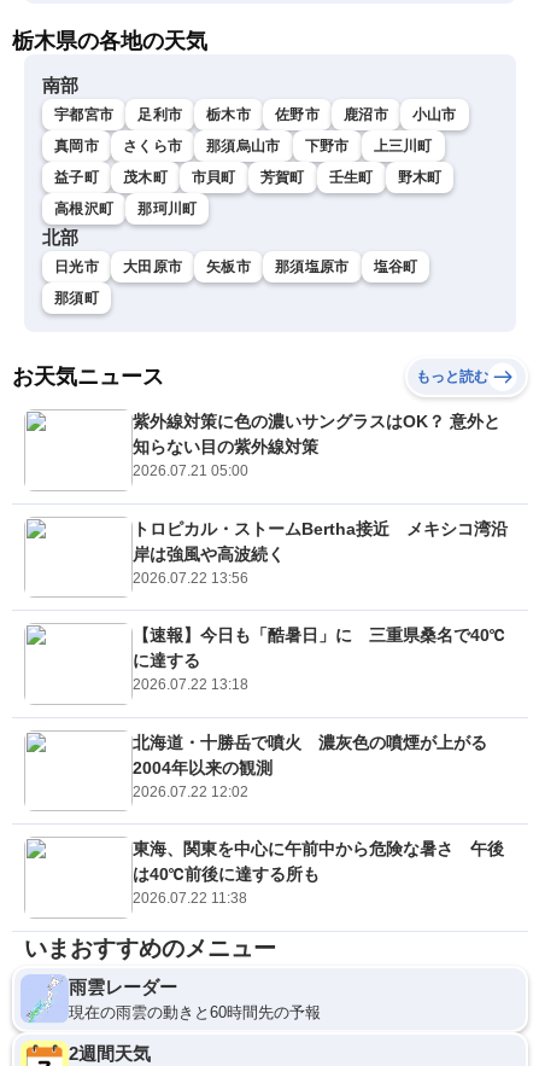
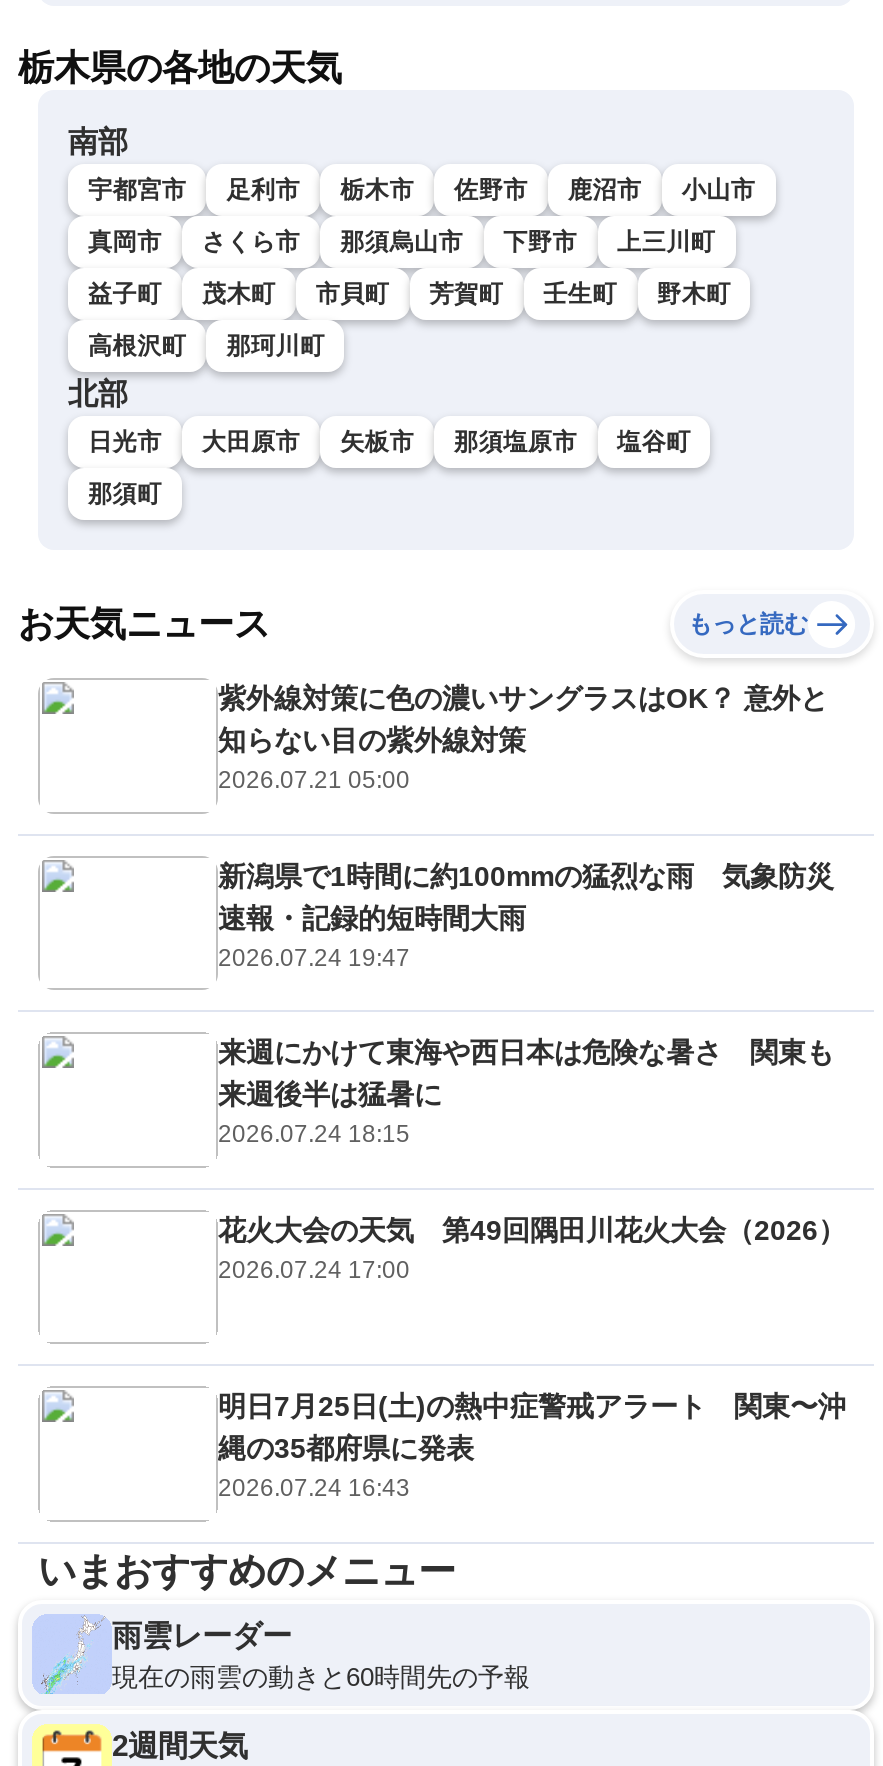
[133,519,508,586] トロピカル・ストームBertha接近 メキシコ湾沿 | 岸は強風や高波続く | 2026.07.22 13:56 -> [218,859,834,971] 新潟県で1時間に約100mmの猛烈な雨 気象防災 | 速報・記録的短時間大雨 | 2026.07.24 19:47
[133,626,505,693] 【速報】今日も「酷暑日」に 三重県桑名で40℃ | に達する | 2026.07.22 13:18 -> [218,1036,834,1148] 来週にかけて東海や西日本は危険な暑さ 関東も | 来週後半は猛暑に | 2026.07.24 18:15
[133,732,504,800] 北海道・十勝岳で噴火 濃灰色の噴煙が上がる | 2004年以来の観測 | 2026.07.22 12:02 -> [218,1213,846,1283] 花火大会の天気 第49回隅田川花火大会（2026） | 2026.07.24 17:00
[133,839,504,907] 東海、関東を中心に午前中から危険な暑さ 午後 | は40℃前後に達する所も | 2026.07.22 11:38 -> [218,1390,846,1502] 明日7月25日(土)の熱中症警戒アラート 関東〜沖 | 縄の35都府県に発表 | 2026.07.24 16:43

